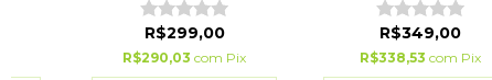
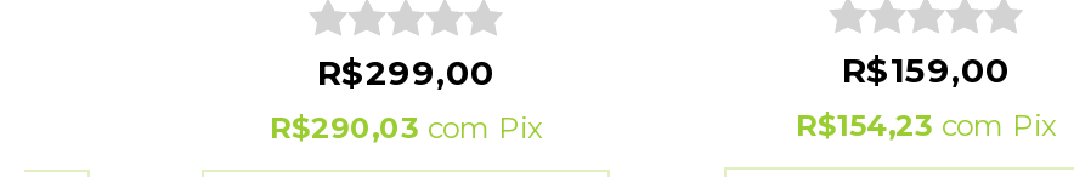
[360,22,481,65] R$349,00 | R$338,53 com Pix -> [796,49,1056,144] R$159,00 | R$154,23 com Pix

